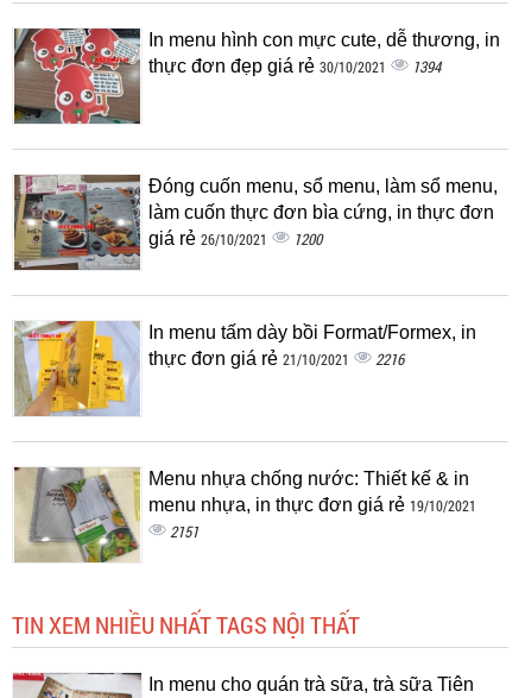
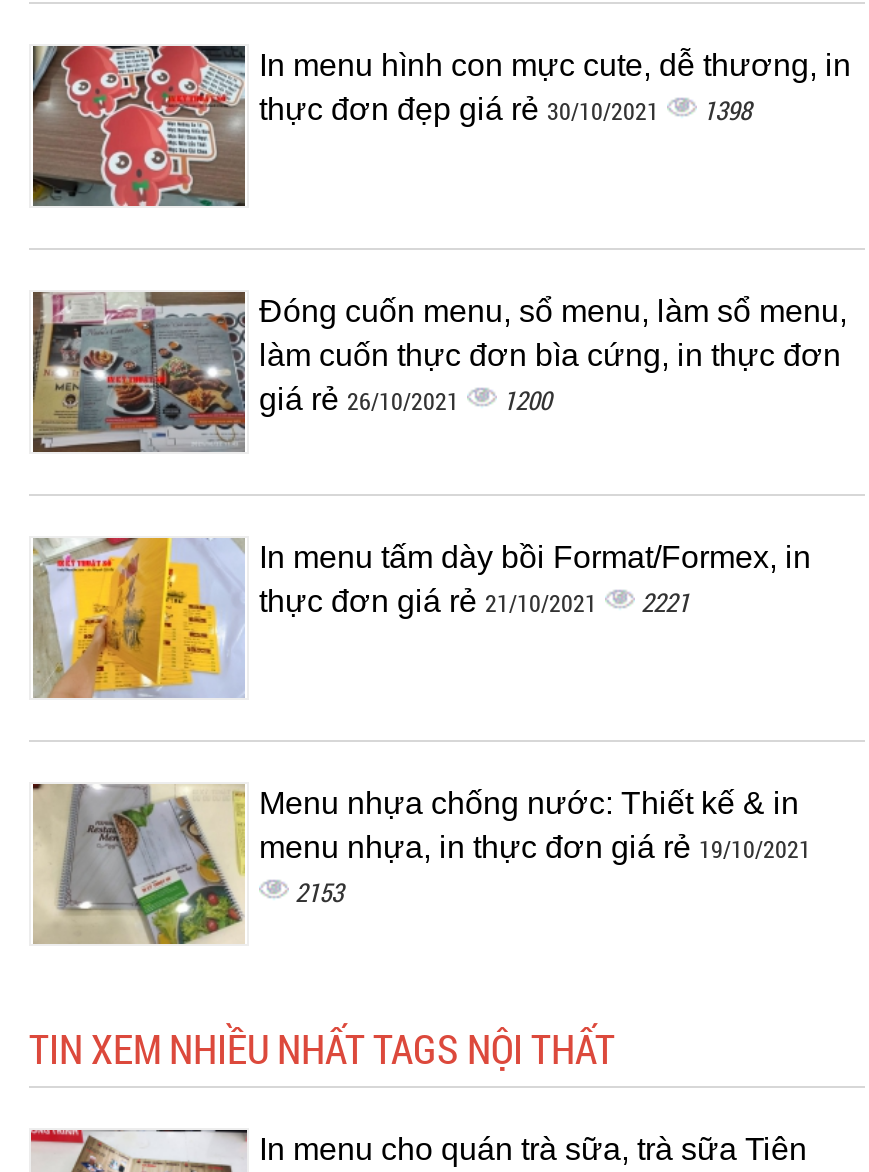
[148,56,441,77] thực đơn đẹp giá rẻ 30/10/2021 1394 -> [259,92,751,128] thực đơn đẹp giá rẻ 30/10/2021 1398
[148,348,404,370] thực đơn giá rẻ 21/10/2021 2216 -> [259,584,689,620] thực đơn giá rẻ 21/10/2021 2221
[170,521,198,542] 2151 -> [295,874,343,910] 2153

